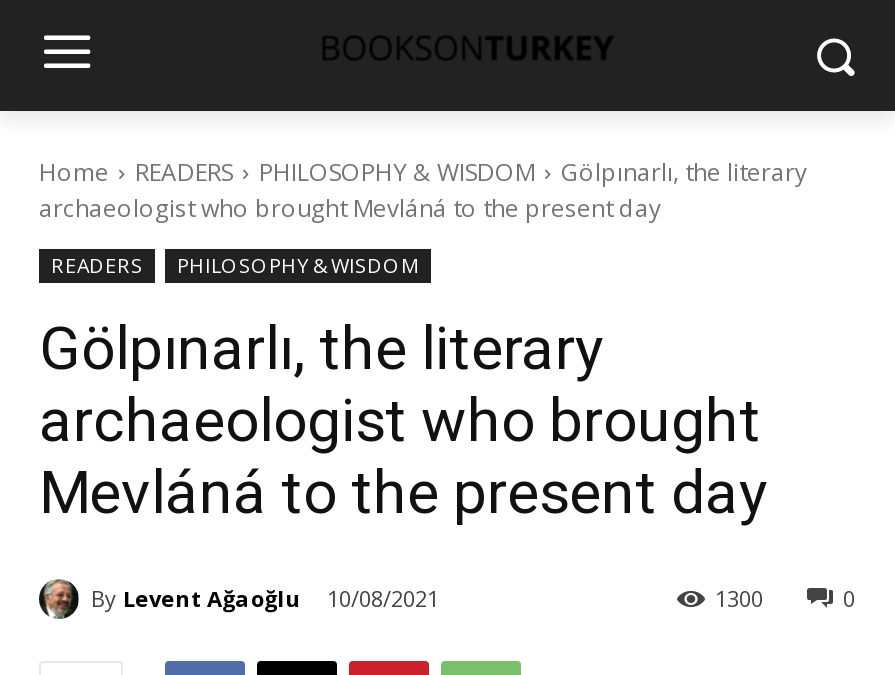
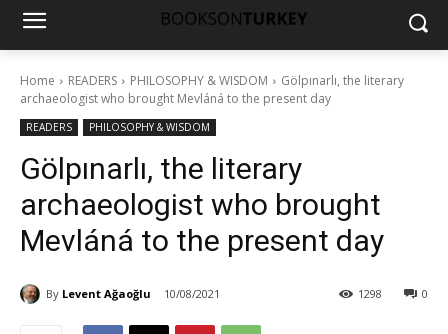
[715,583,763,613] 1300 -> [358,286,382,301] 1298

